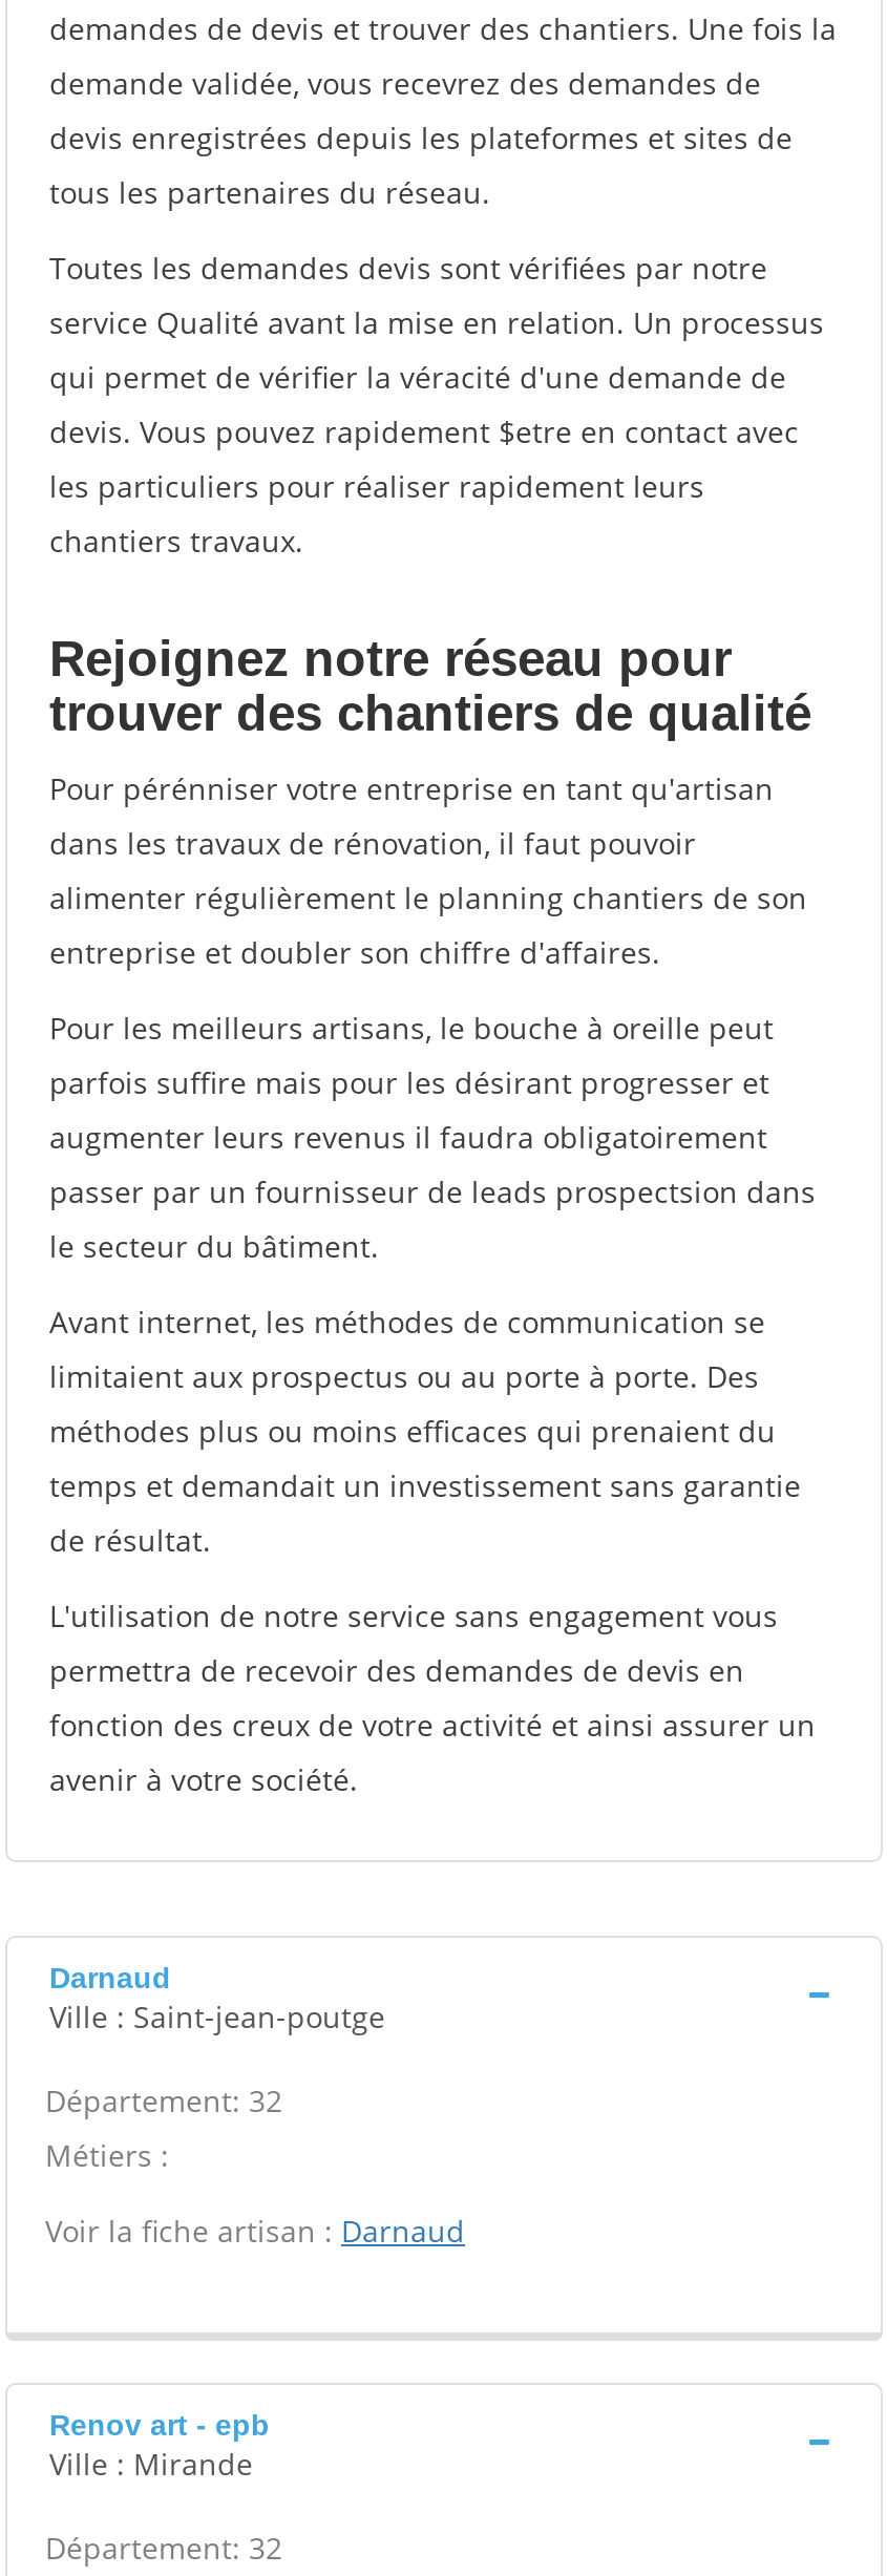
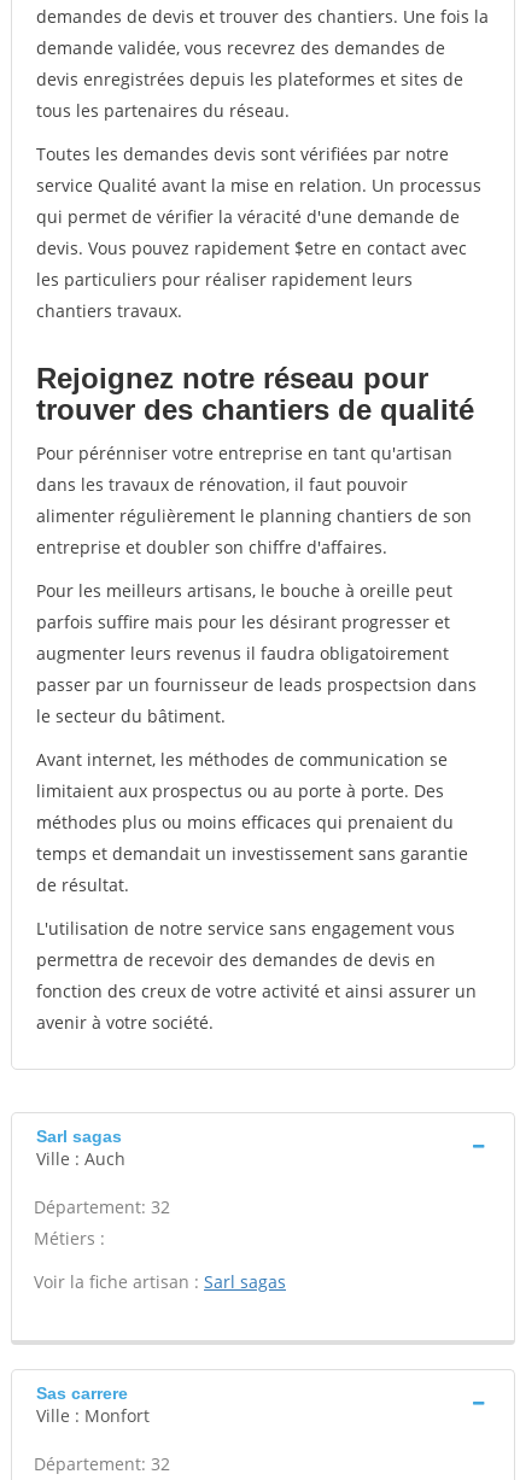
[49,1961,385,2036] Darnaud | Ville : Saint-jean-poutge -> [36,1127,125,1170] Sarl sagas | Ville : Auch
[45,2211,465,2251] Voir la fiche artisan : Darnaud -> [34,1270,286,1293] Voir la fiche artisan : Sarl sagas
[49,2408,270,2484] Renov art - epb | Ville : Mirande -> [36,1384,150,1427] Sas carrere | Ville : Monfort

